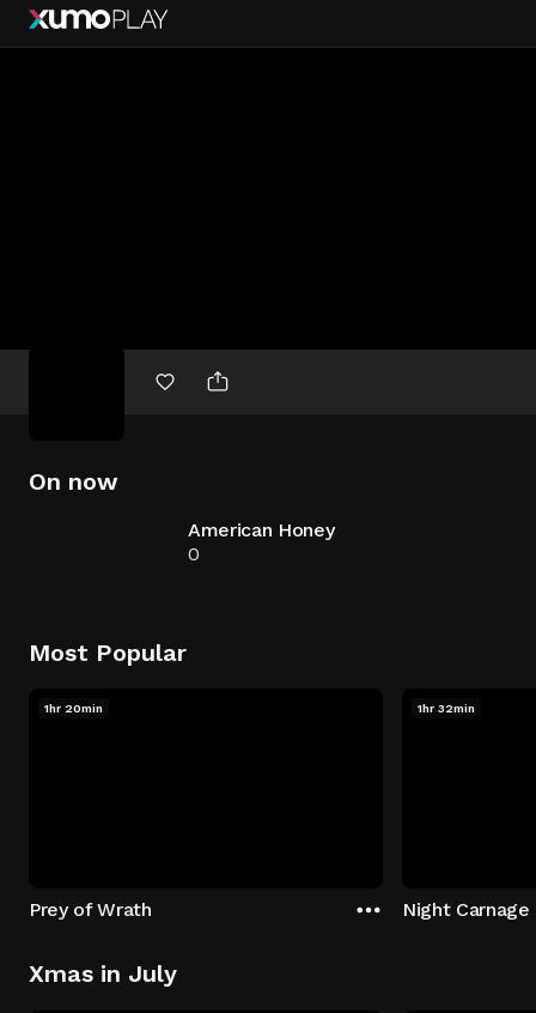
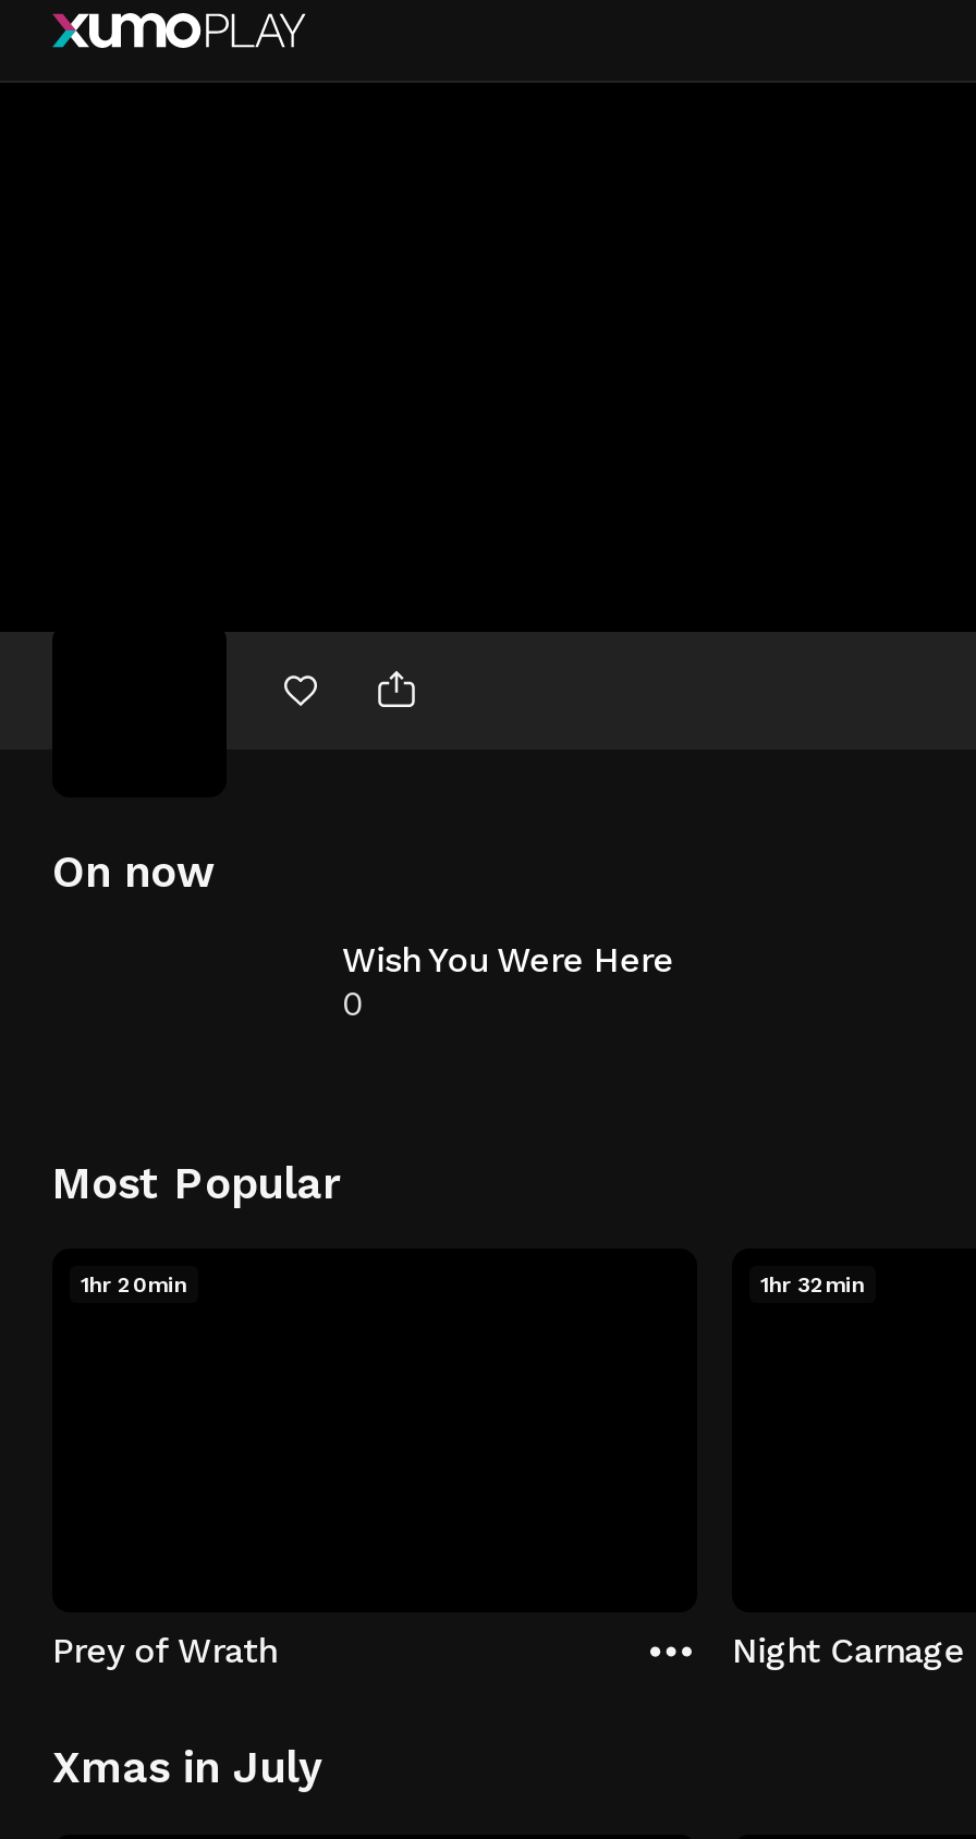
[188,518,334,541] American Honey -> [342,939,674,981] Wish You Were Here

